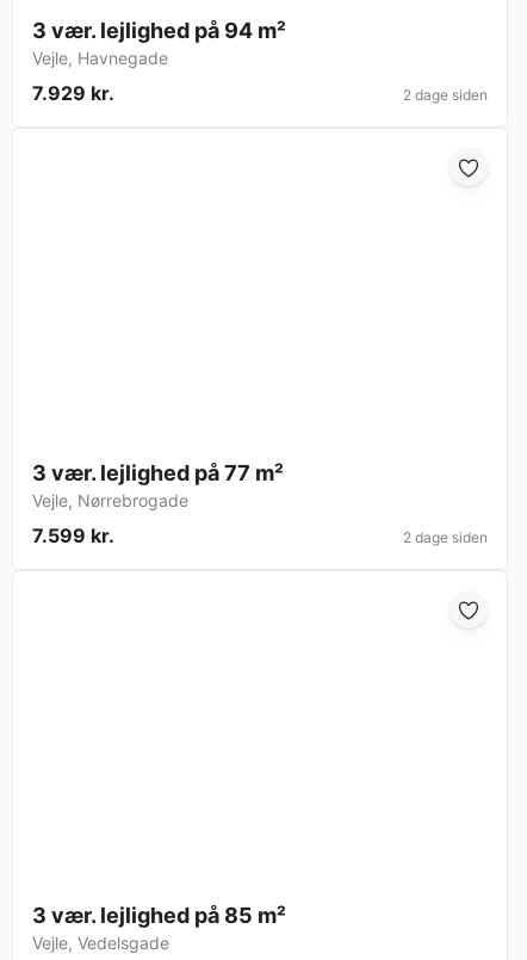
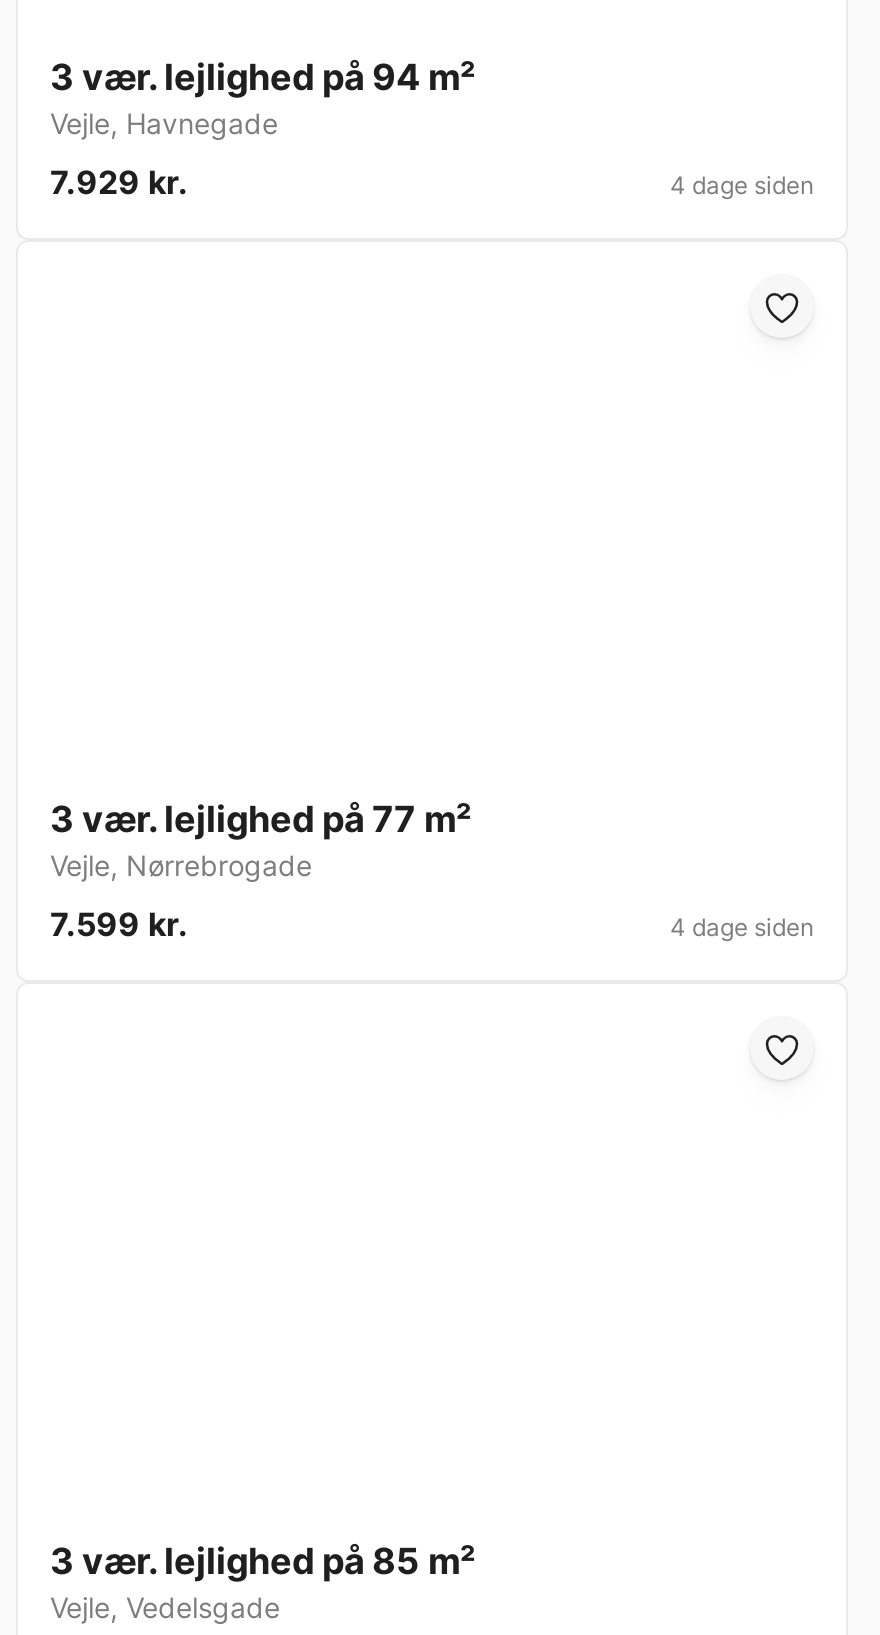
[403,86,488,104] 2 dage siden -> [670,171,814,201] 4 dage siden
[403,529,488,547] 2 dage siden -> [670,913,814,943] 4 dage siden

